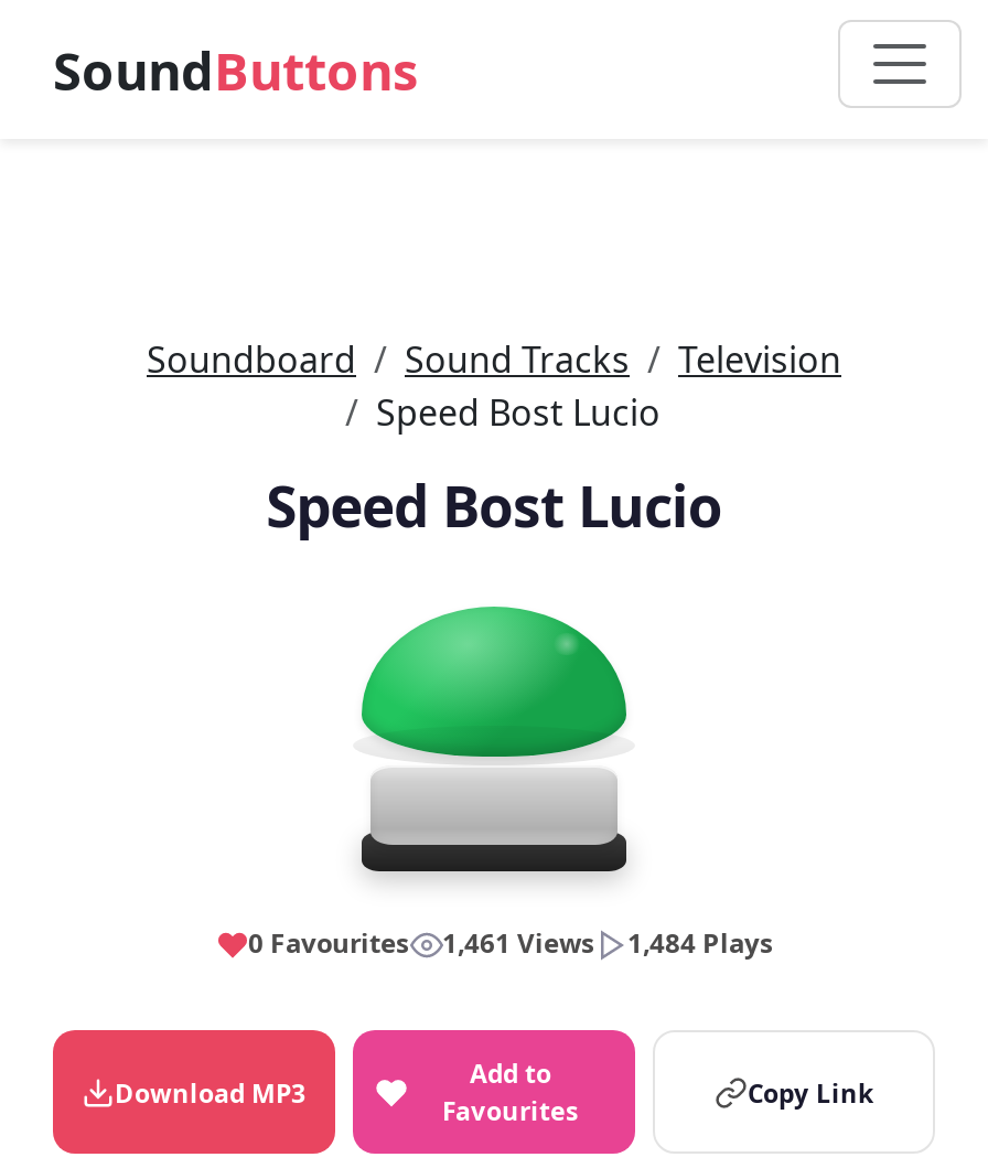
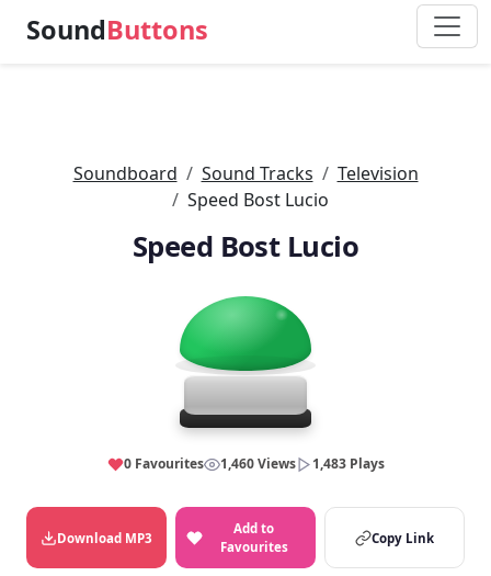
[442,924,594,962] 1,461 Views -> [220,454,295,473] 1,460 Views
[627,924,773,962] 1,484 Plays -> [312,454,384,473] 1,483 Plays

